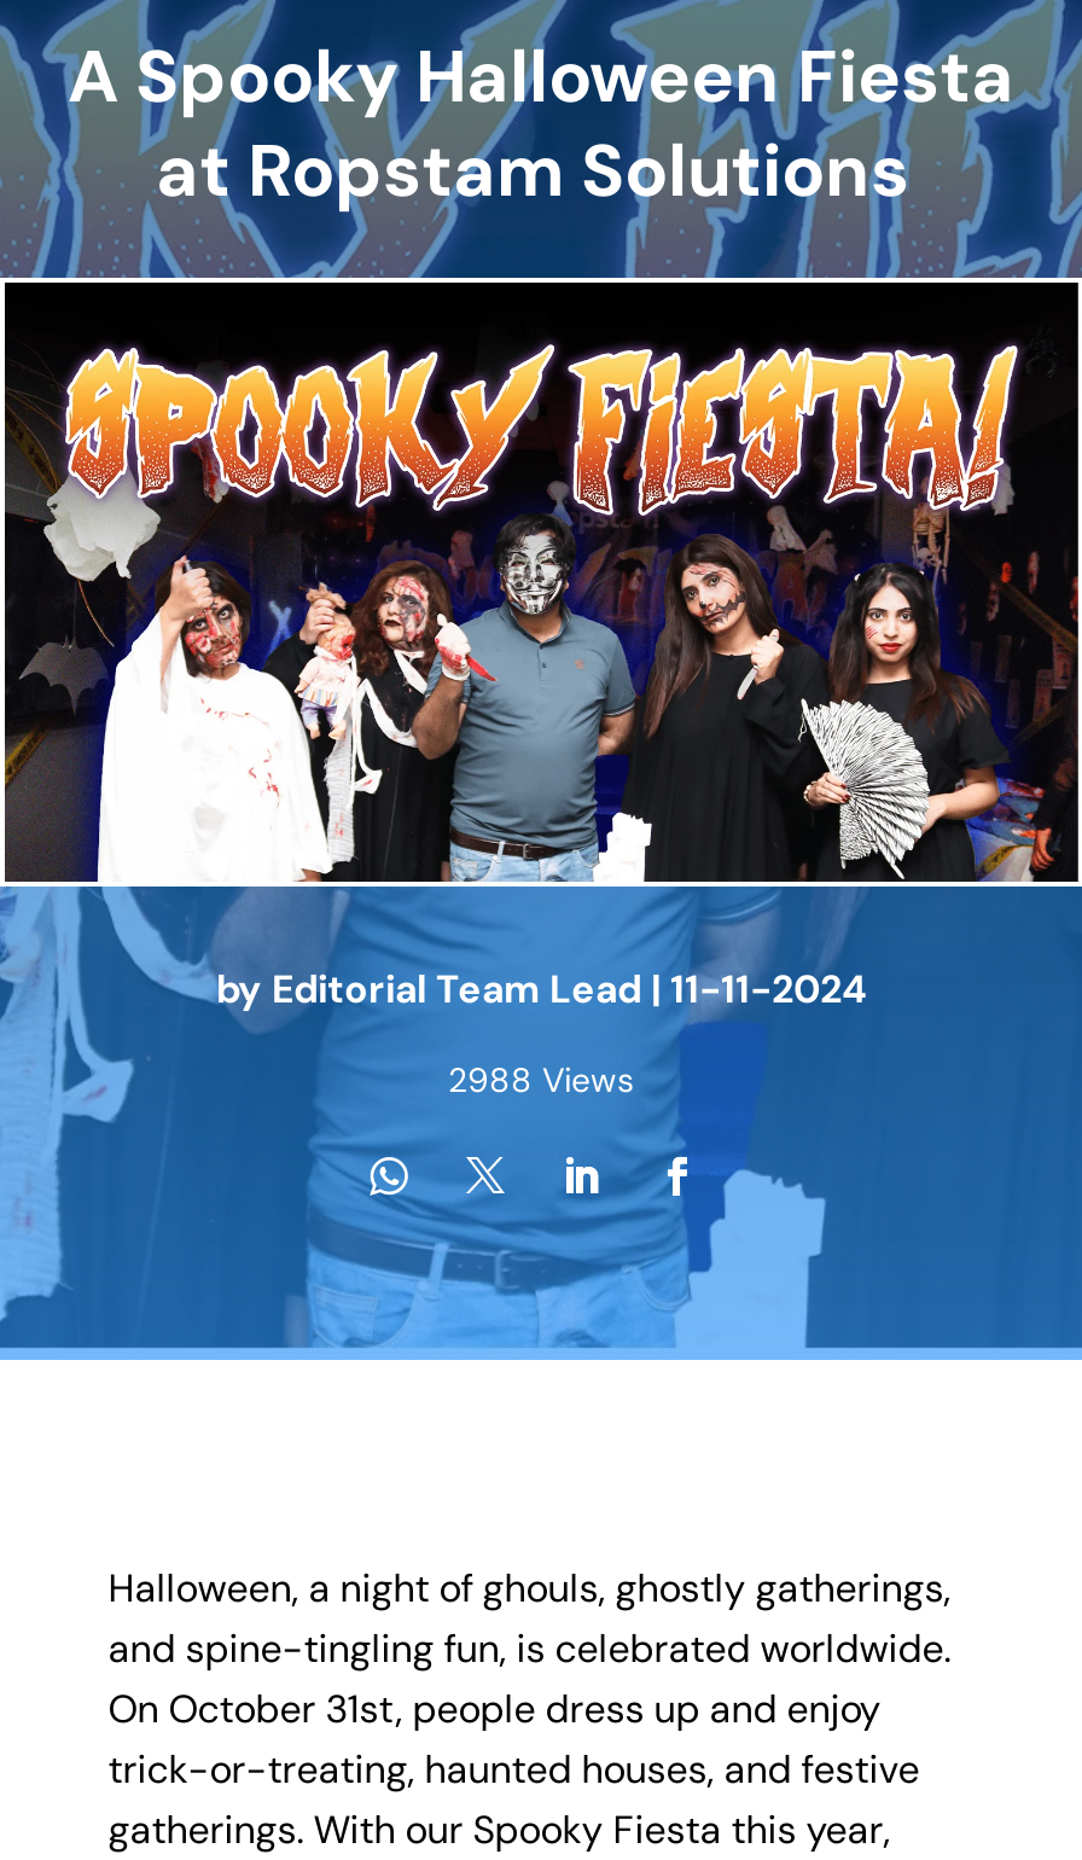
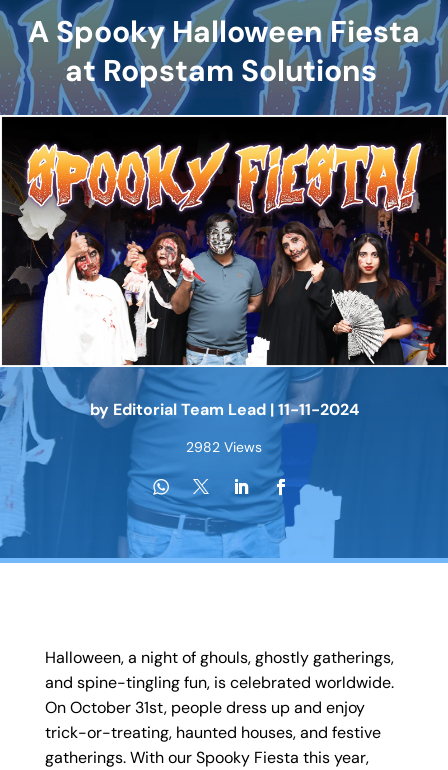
[448,1058,634,1102] 2988 Views -> [186,438,262,456] 2982 Views

